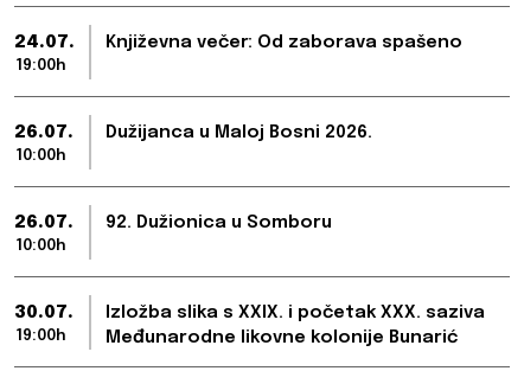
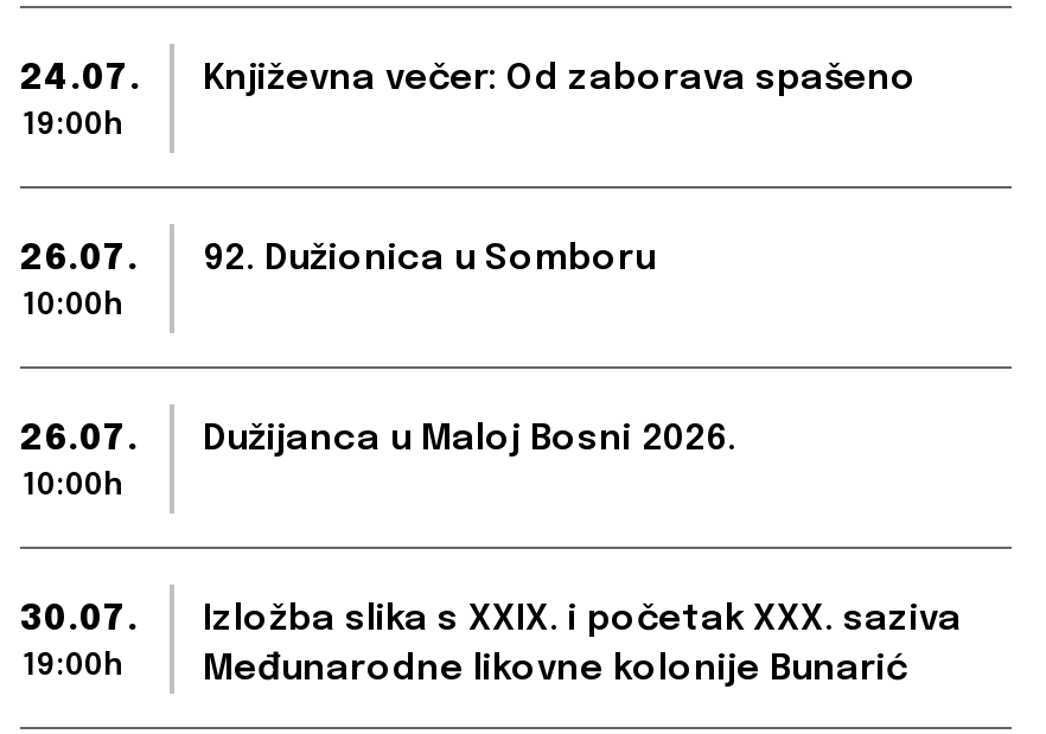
moved [106,124,372,143] -> [203,422,736,460]: Dužijanca u Maloj Bosni 2026.
moved [106,214,332,233] -> [203,242,656,280]: 92. Dužionica u Somboru

